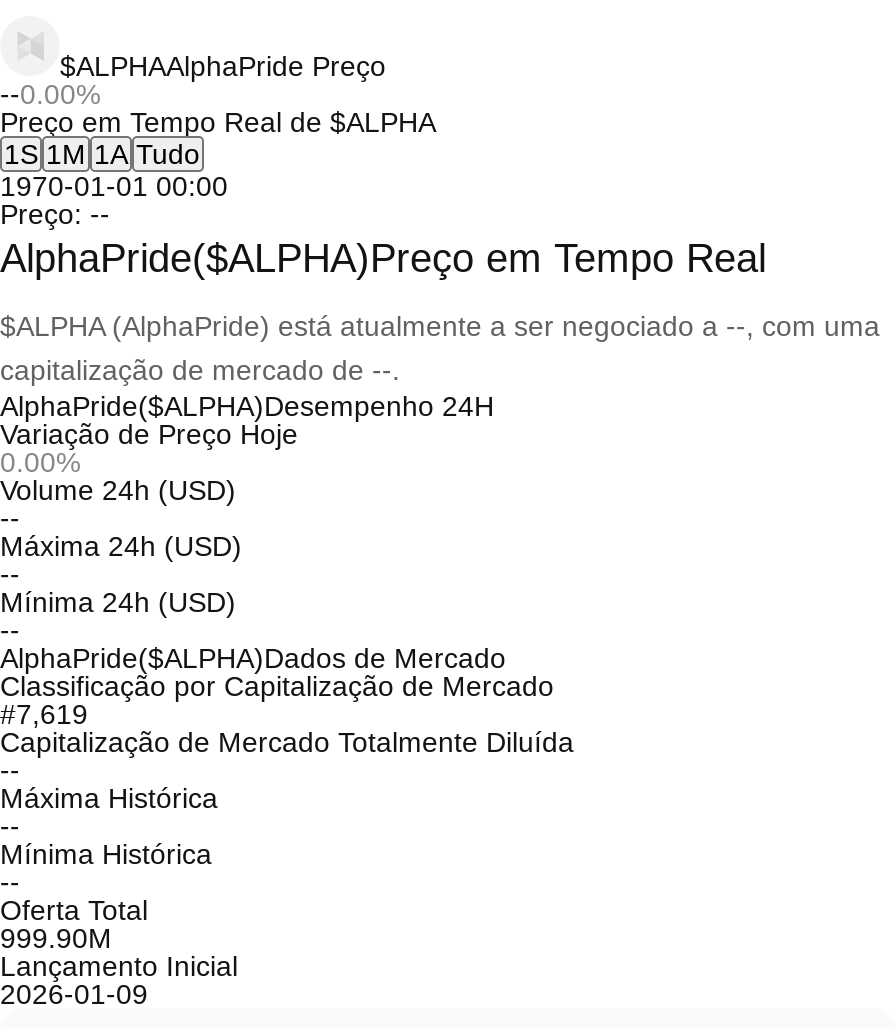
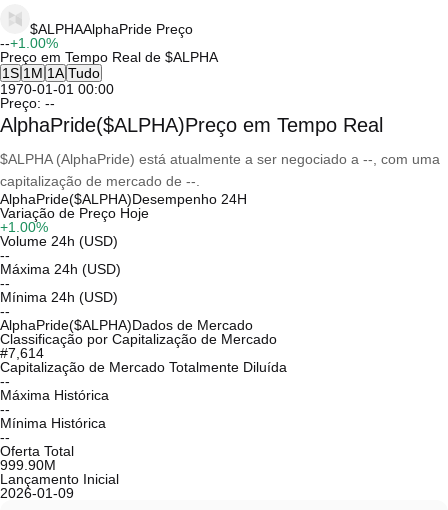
[0,78,100,110] --0.00% -> [0,35,58,51] --+1.00%
[0,446,80,478] 0.00% -> [0,219,48,235] +1.00%
[0,698,88,730] #7,619 -> [0,345,44,361] #7,614

